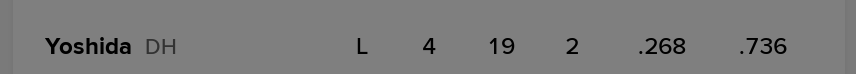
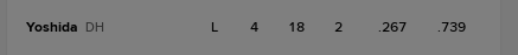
[487,32,515,62] 19 -> [288,19,305,36] 18
[638,32,686,62] .268 -> [378,19,406,36] .267
[739,32,787,62] .736 -> [437,19,466,36] .739

